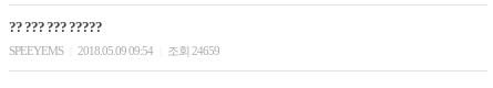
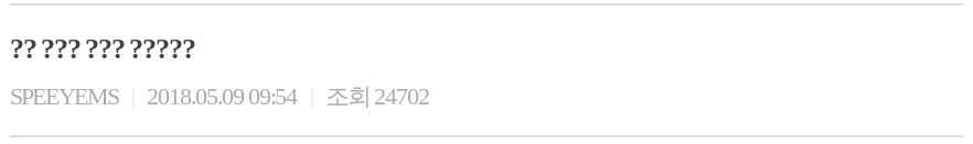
[9,44,219,57] SPEEYEMS 2018.05.09 09:54 조회 24659 -> [10,82,429,109] SPEEYEMS 2018.05.09 09:54 조회 24702

